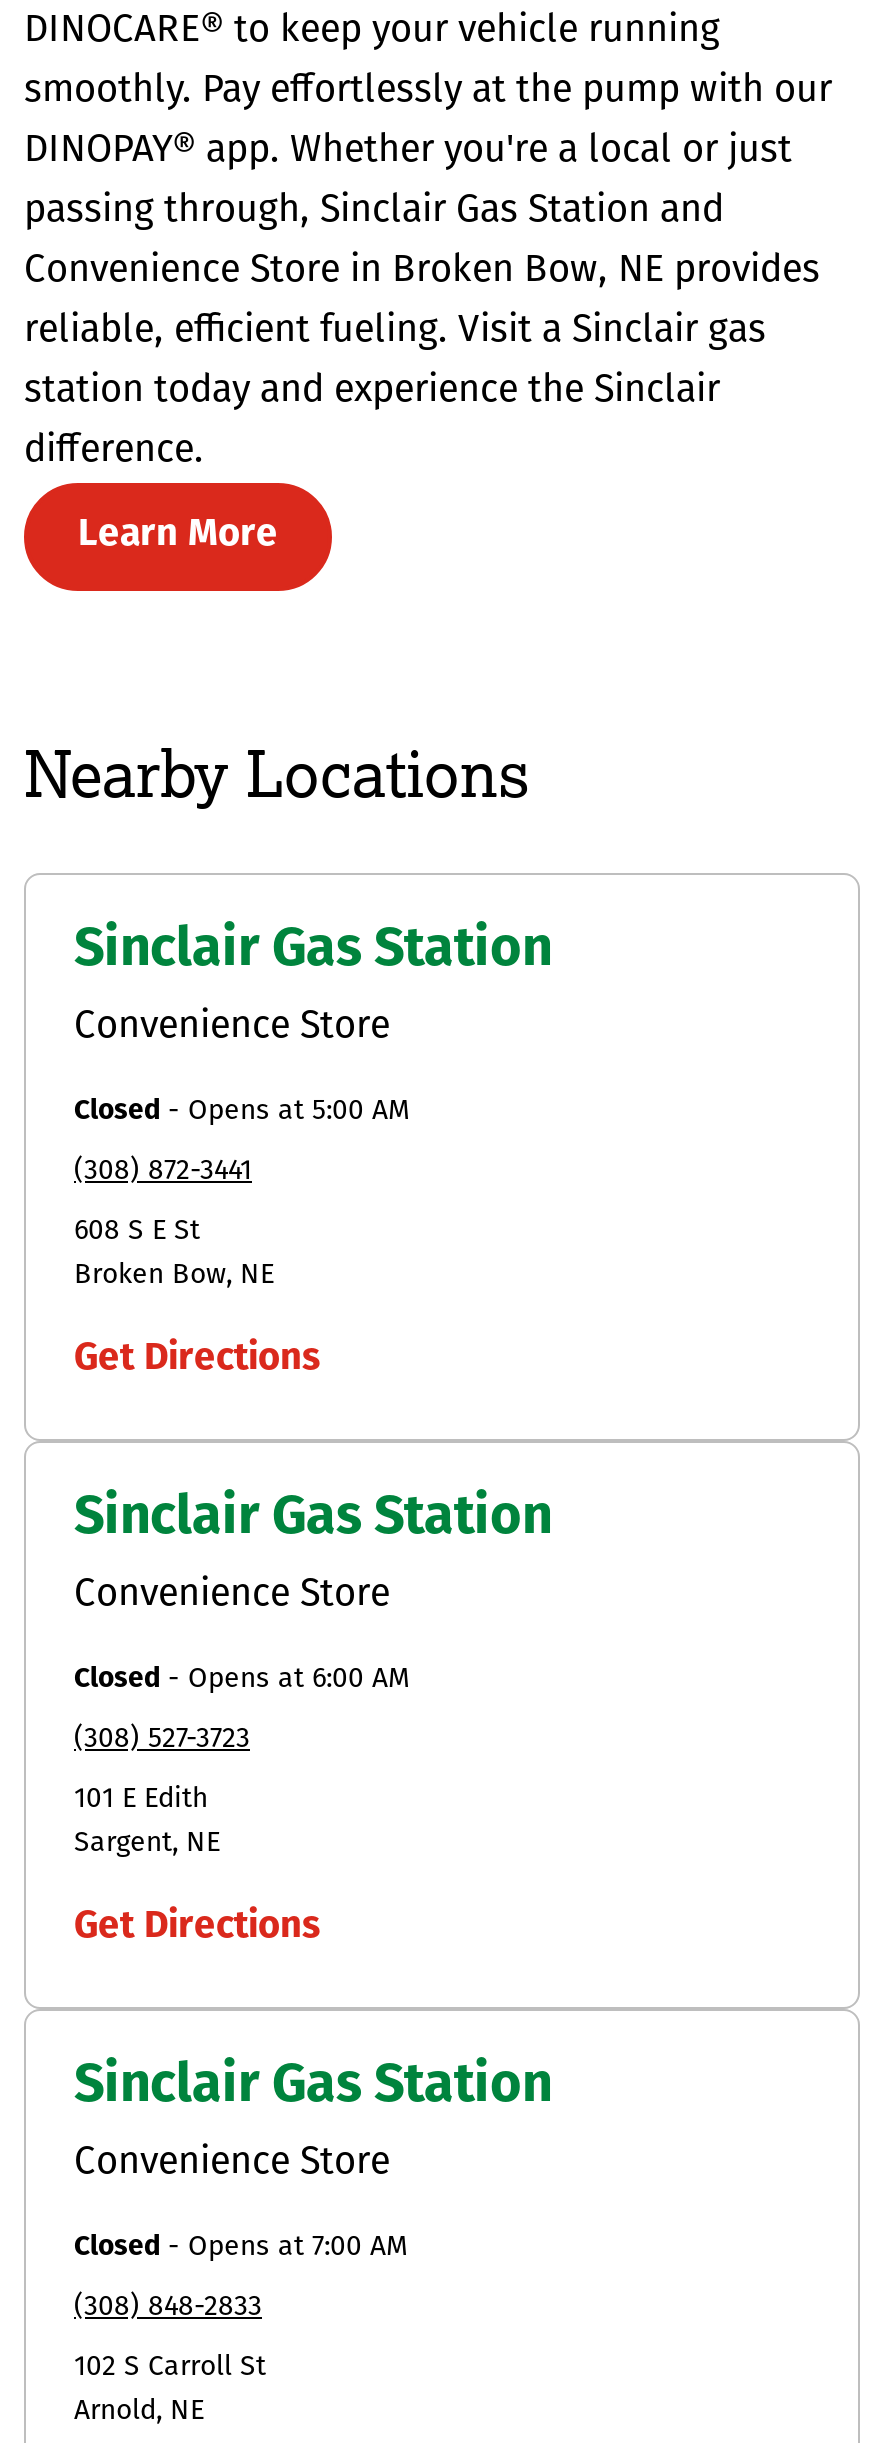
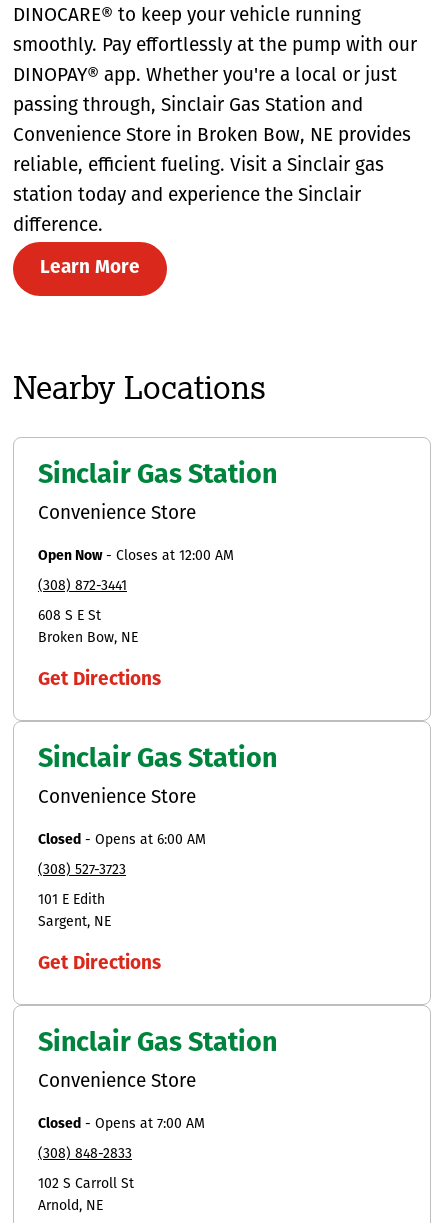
[74,1098,410,1128] Closed - Opens at 5:00 AM -> [38,549,234,564] Open Now - Closes at 12:00 AM

